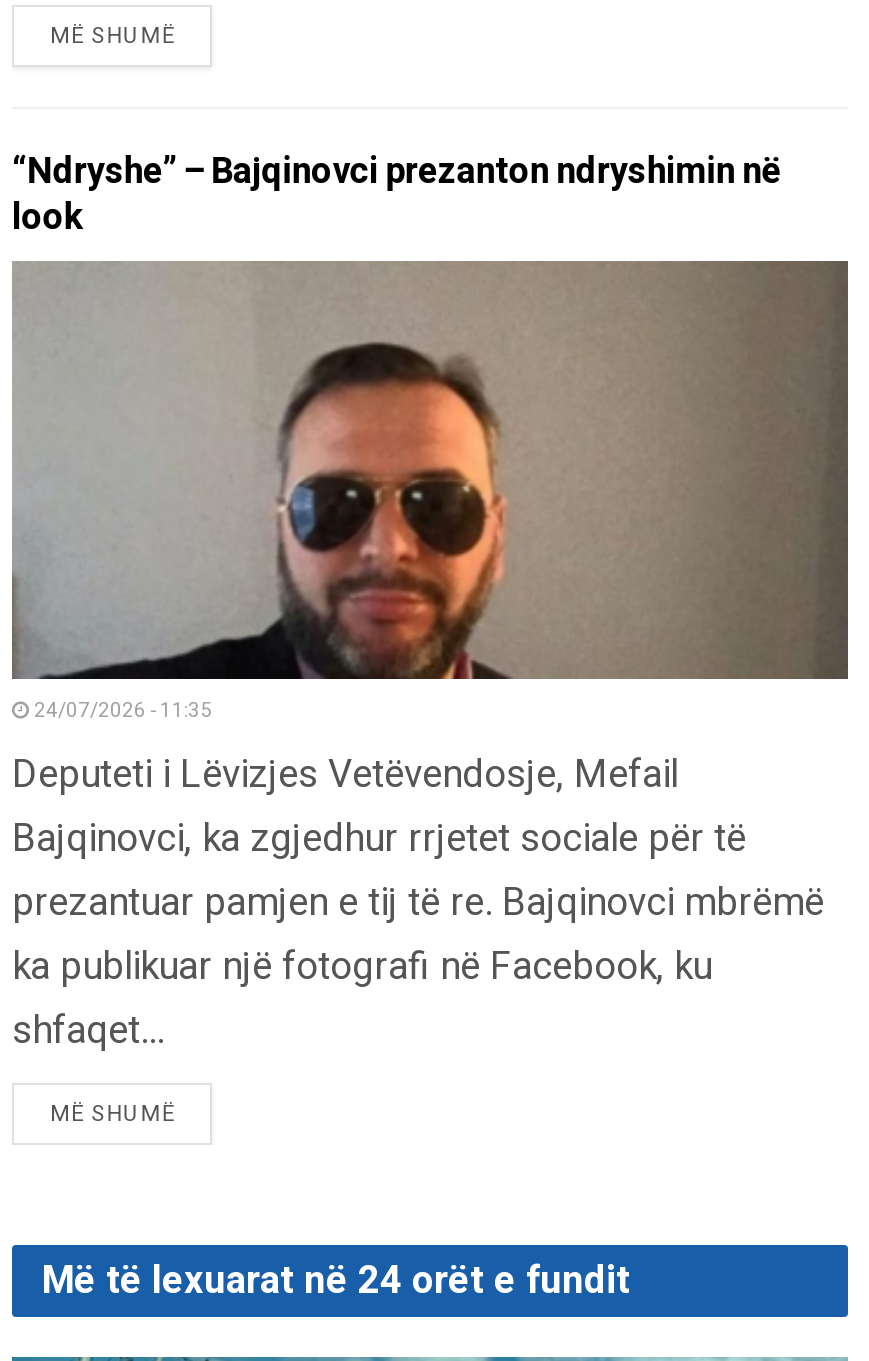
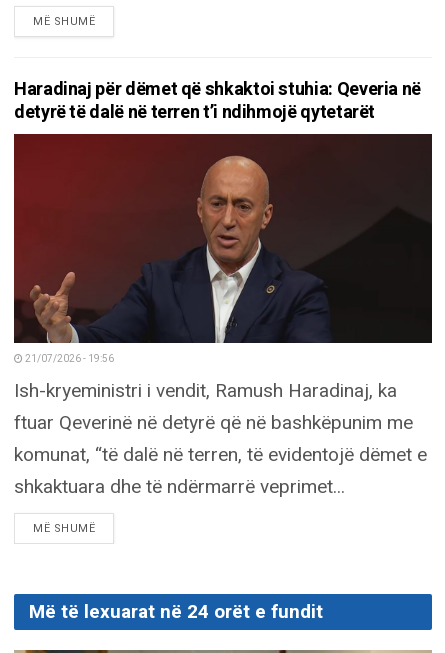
[12,144,781,244] “Ndryshe” – Bajqinovci prezanton ndryshimin në | look -> [14,76,421,126] Haradinaj për dëmet që shkaktoi stuhia: Qeveria në | detyrë të dalë në terren t’i ndihmojë qytetarët
[12,277,848,1058] [image] | 24/07/2026 - 11:35 | Deputeti i Lëvizjes Vetëvendosje, Mefail | Bajqinovci, ka zgjedhur rrjetet sociale për të | prezantuar pamjen e tij të re. Bajqinovci mbrëmë | ka publikuar një fotografi në Facebook, ku | shfaqet... -> [14,134,431,501] [image] | 21/07/2026 - 19:56 | Ish-kryeministri i vendit, Ramush Haradinaj, ka | ftuar Qeverinë në detyrë që në bashkëpunim me | komunat, “të dalë në terren, të evidentojë dëmet e | shkaktuara dhe të ndërmarrë veprimet...

